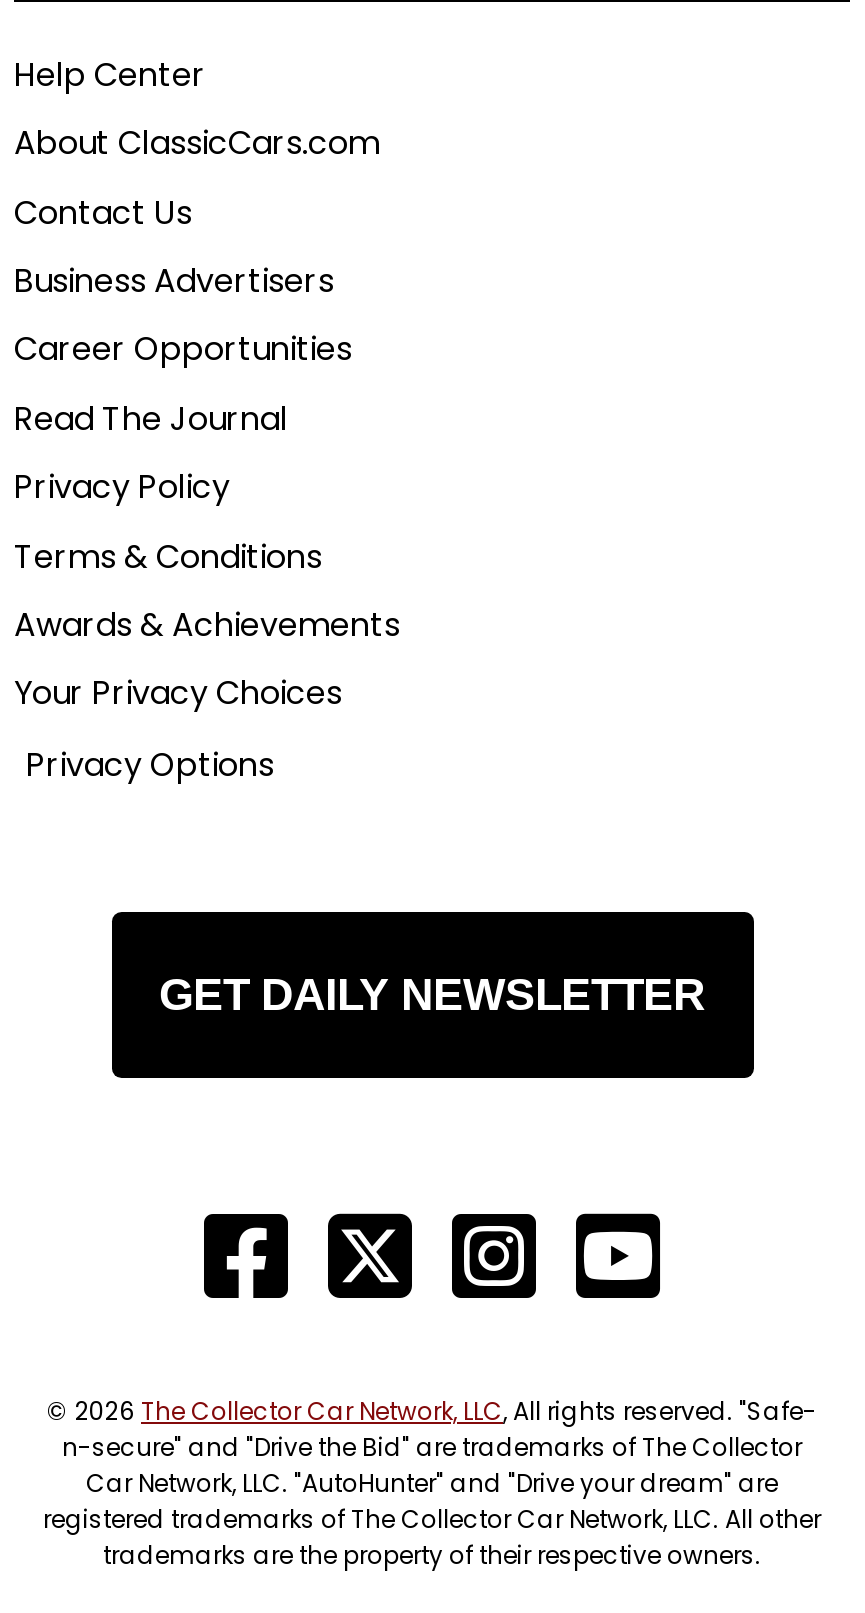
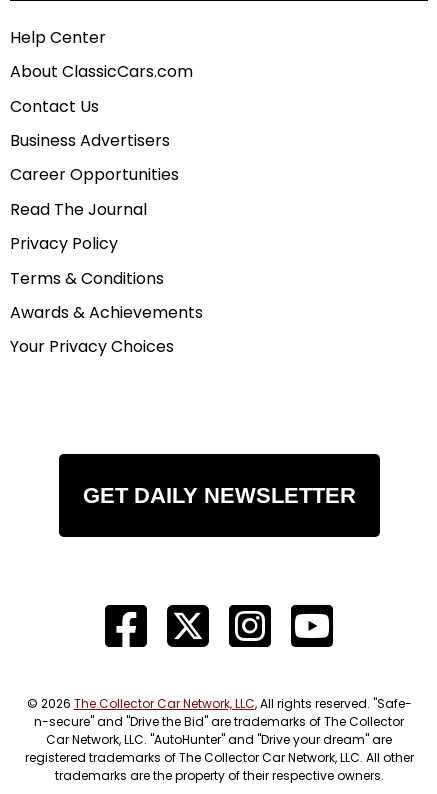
[26,742,274,788] Privacy Options -> none

